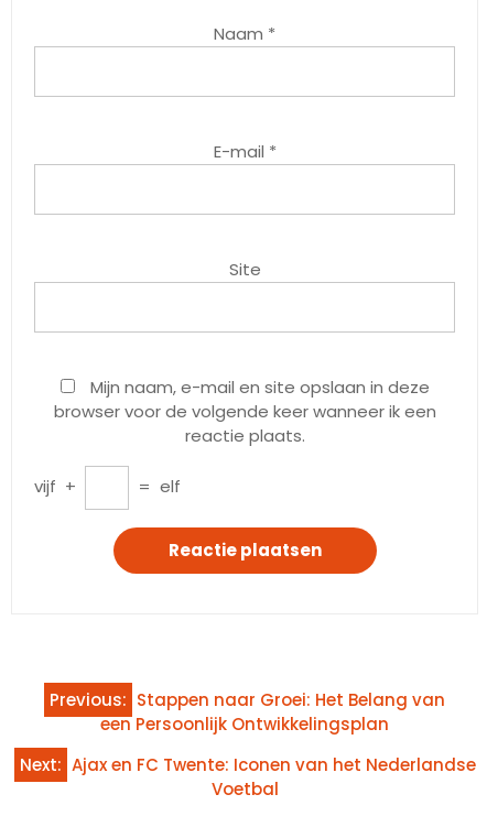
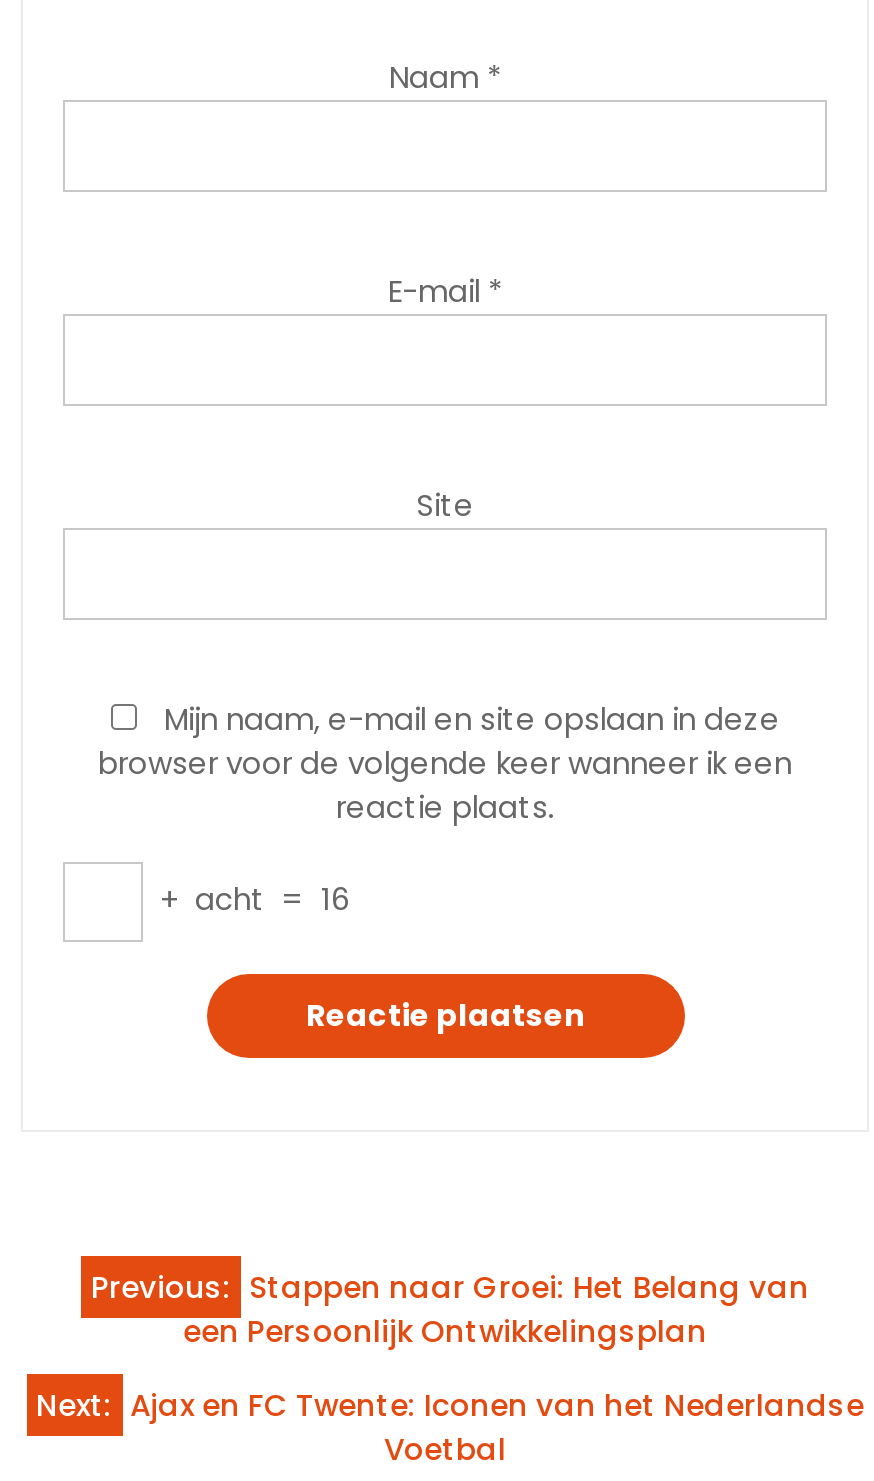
[34,474,181,497] vijf + | = elf -> [151,877,349,919] + acht = 16

